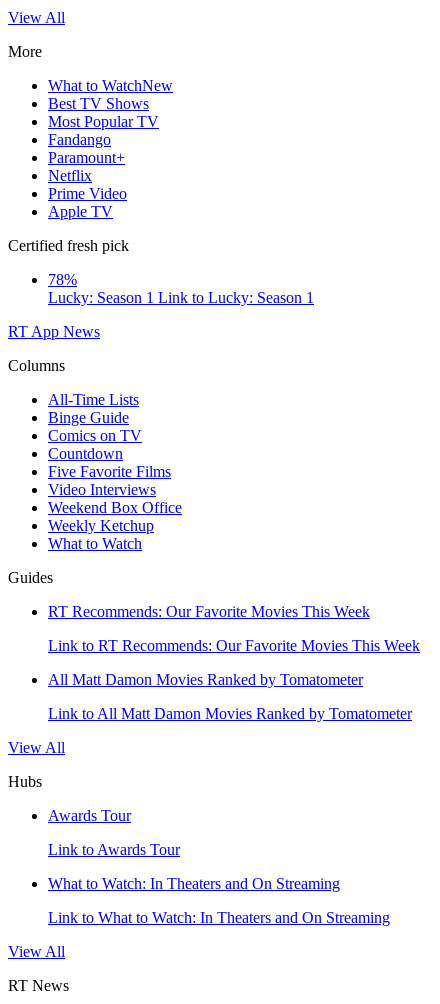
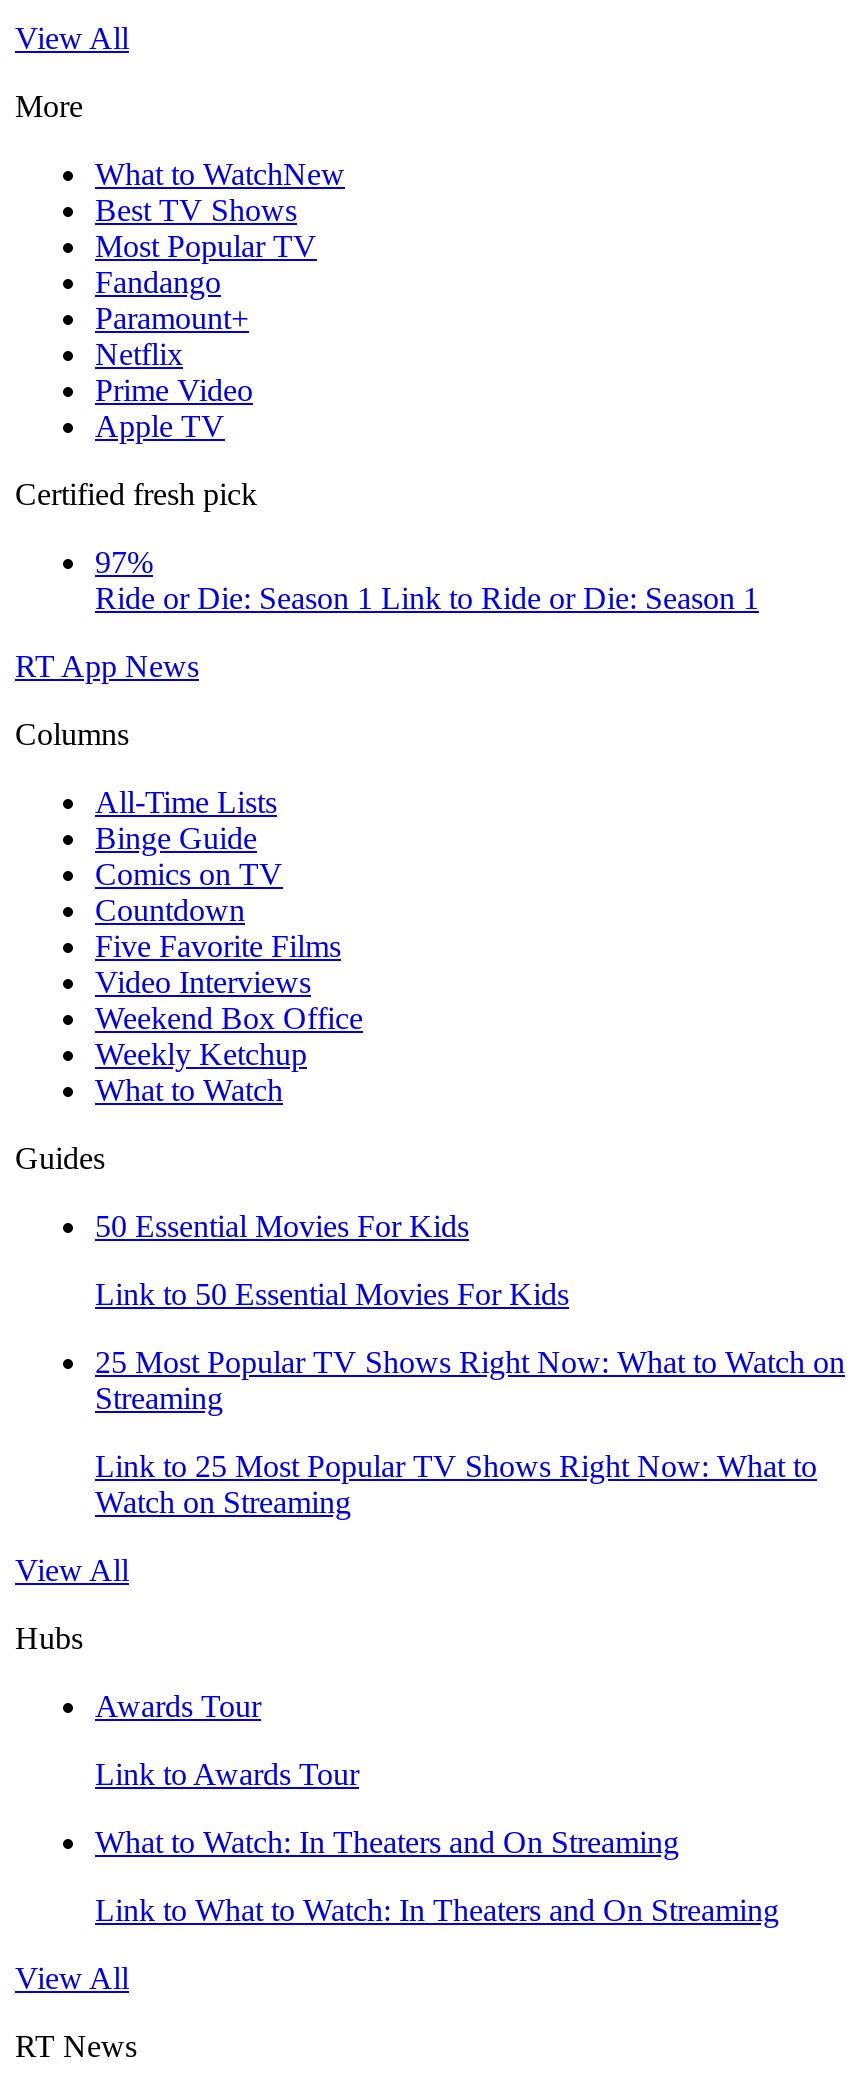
[48,271,314,306] 78% | Lucky: Season 1 Link to Lucky: Season 1 -> [95,545,759,615] 97% | Ride or Die: Season 1 Link to Ride or Die: Season 1
[48,603,370,620] RT Recommends: Our Favorite Movies This Week -> [95,1209,469,1243] 50 Essential Movies For Kids
[48,637,420,654] Link to RT Recommends: Our Favorite Movies This Week -> [95,1277,569,1311] Link to 50 Essential Movies For Kids
[48,671,363,688] All Matt Damon Movies Ranked by Tomatometer -> [95,1345,845,1415] 25 Most Popular TV Shows Right Now: What to Watch on | Streaming
[48,705,412,722] Link to All Matt Damon Movies Ranked by Tomatometer -> [95,1449,817,1519] Link to 25 Most Popular TV Shows Right Now: What to | Watch on Streaming

